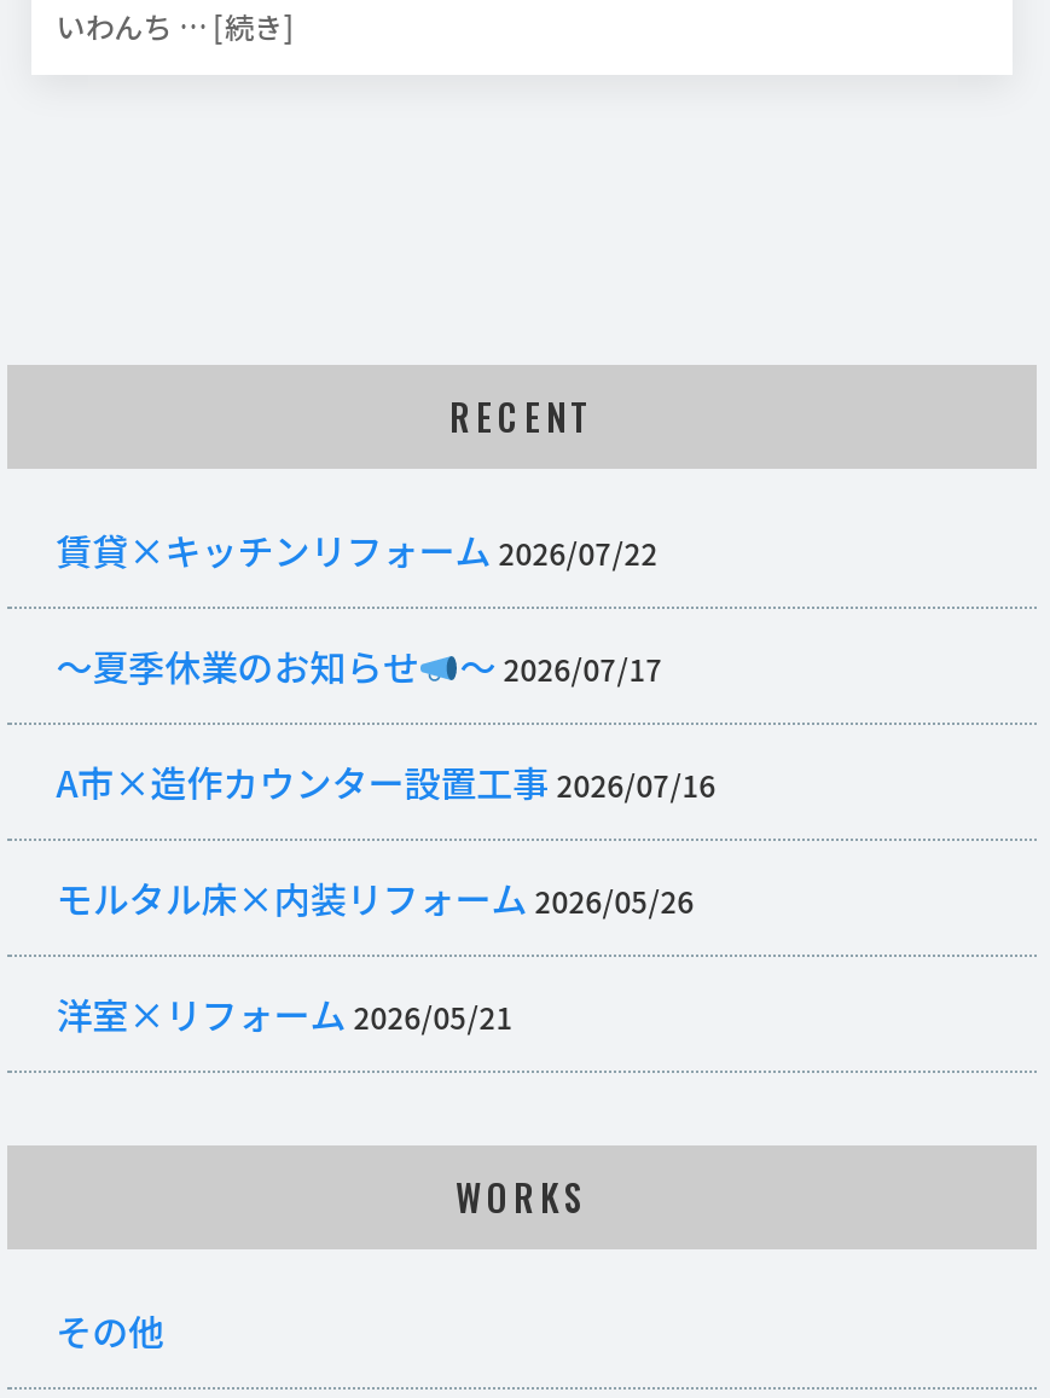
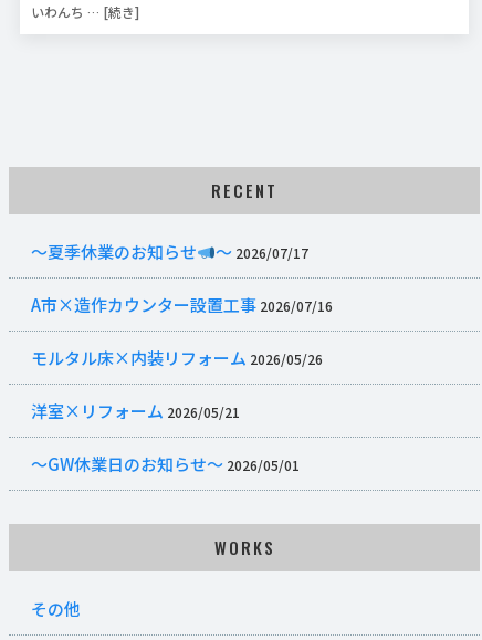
[56,525,658,576] 賃貸×キッチンリフォーム 2026/07/22 -> none
moved [56,641,716,1040] -> [31,240,333,423]: ～夏季休業のお知らせ | ～ 2026/07/17 | A市×造作カウンター設置工事 2026/07/16 | モルタル床×内装リフォーム 2026/05/26 | 洋室×リフォーム 2026/05/21
none -> [31,453,300,476] ～GW休業日のお知らせ～ 2026/05/01

